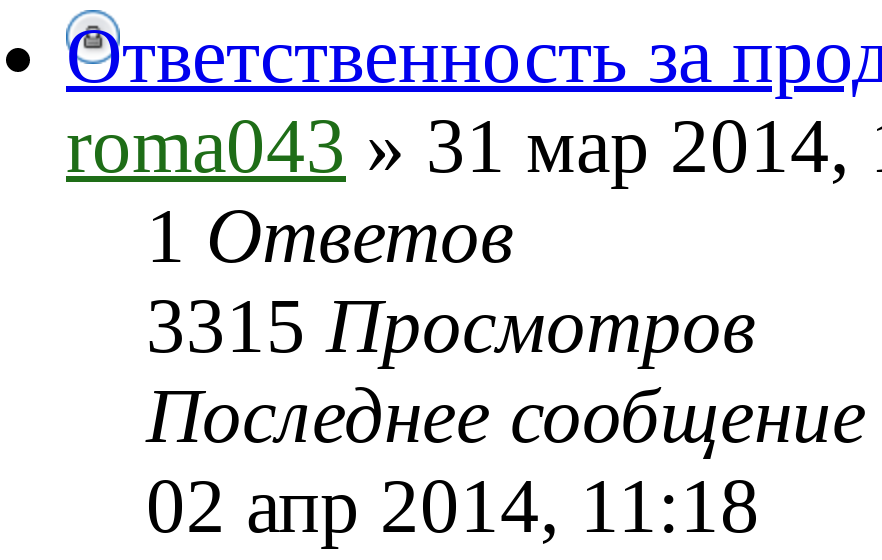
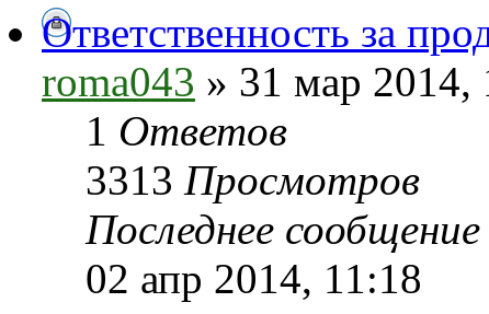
[146,283,756,369] 3315 Просмотров -> [86,157,420,204] 3313 Просмотров

